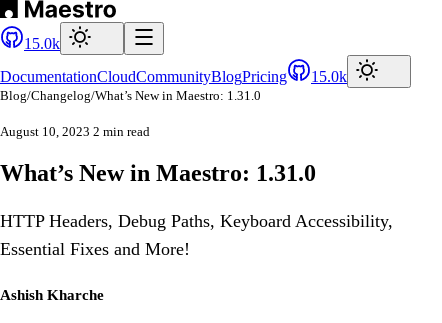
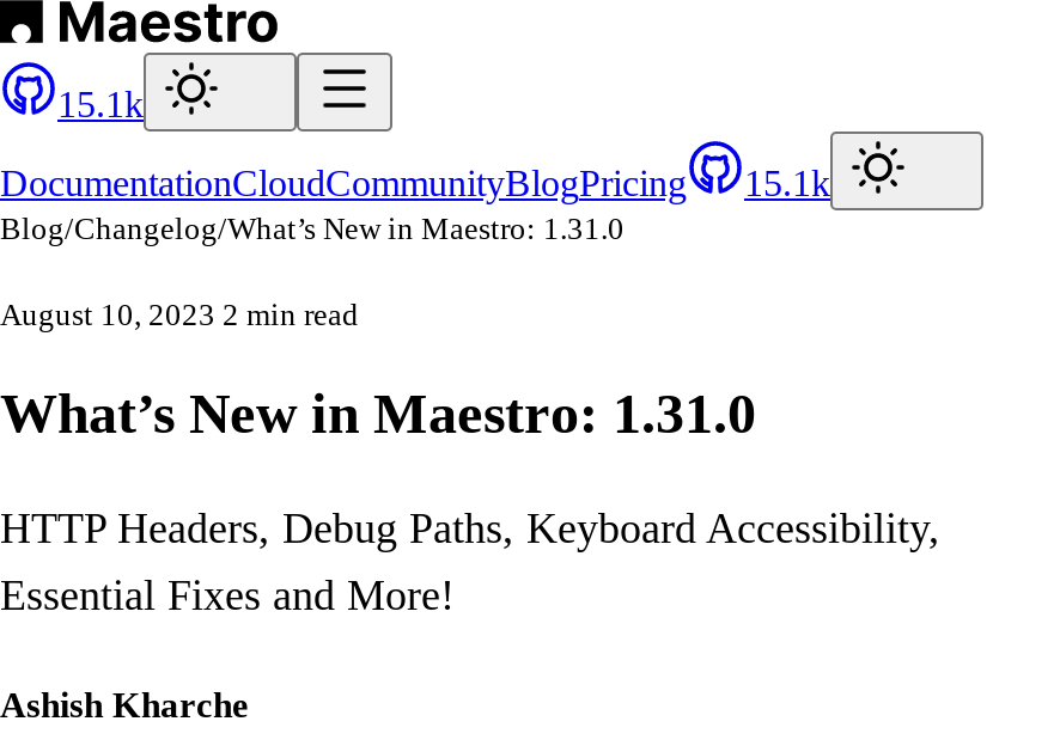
[24,35,60,52] 15.0k -> [57,84,144,124] 15.1k
[0,68,347,85] DocumentationCloudCommunityBlogPricing 15.0k -> [0,163,830,203] DocumentationCloudCommunityBlogPricing 15.1k

